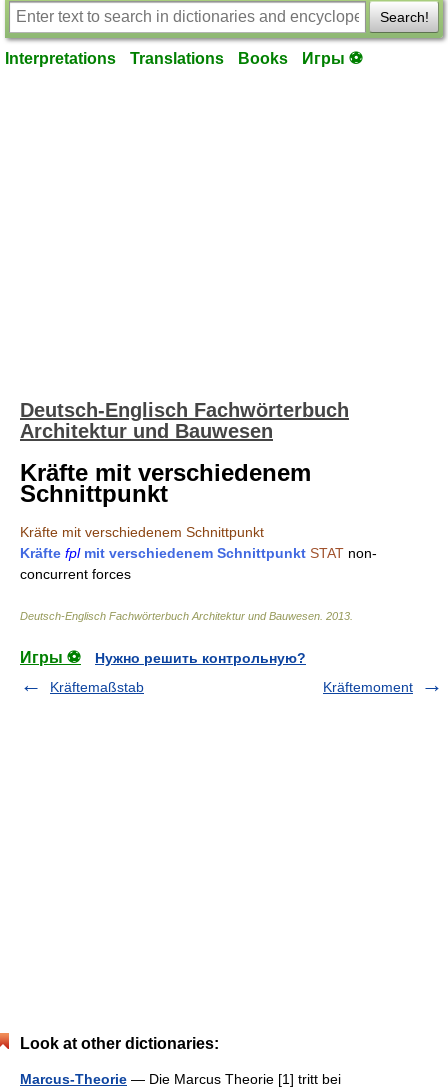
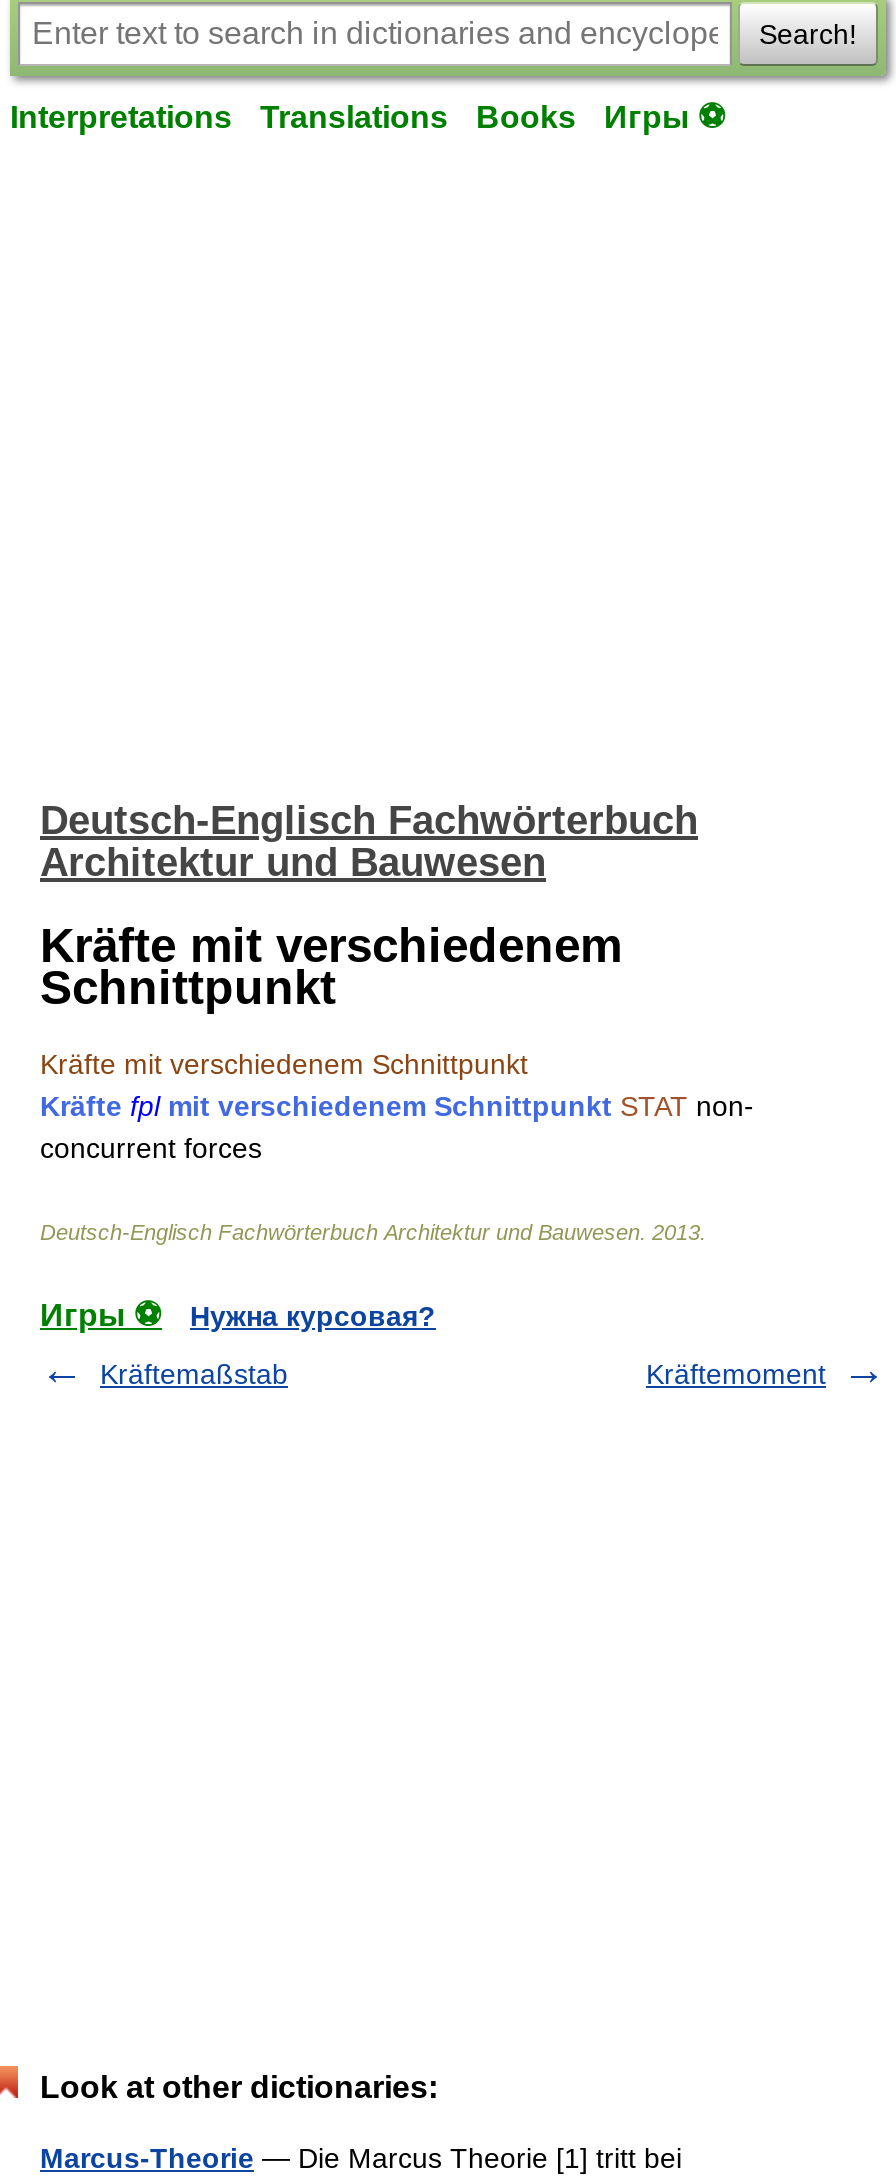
[95,650,306,666] Нужно решить контрольную? -> [190,1300,436,1332] Нужна курсовая?

